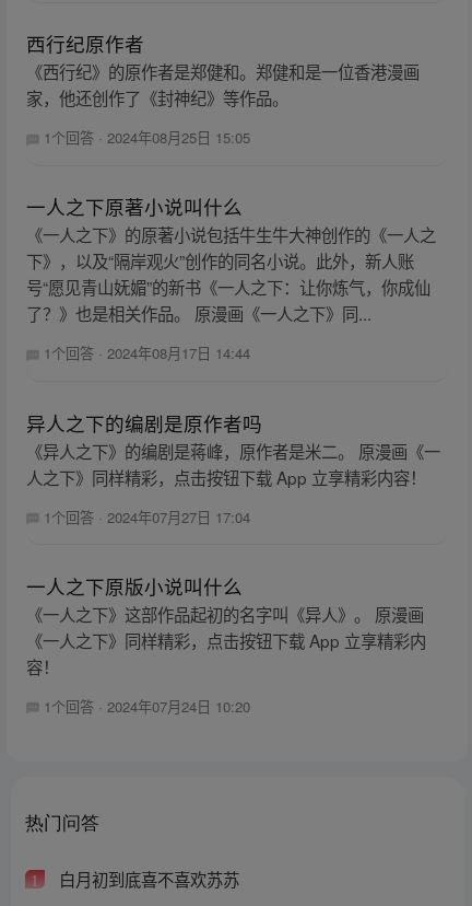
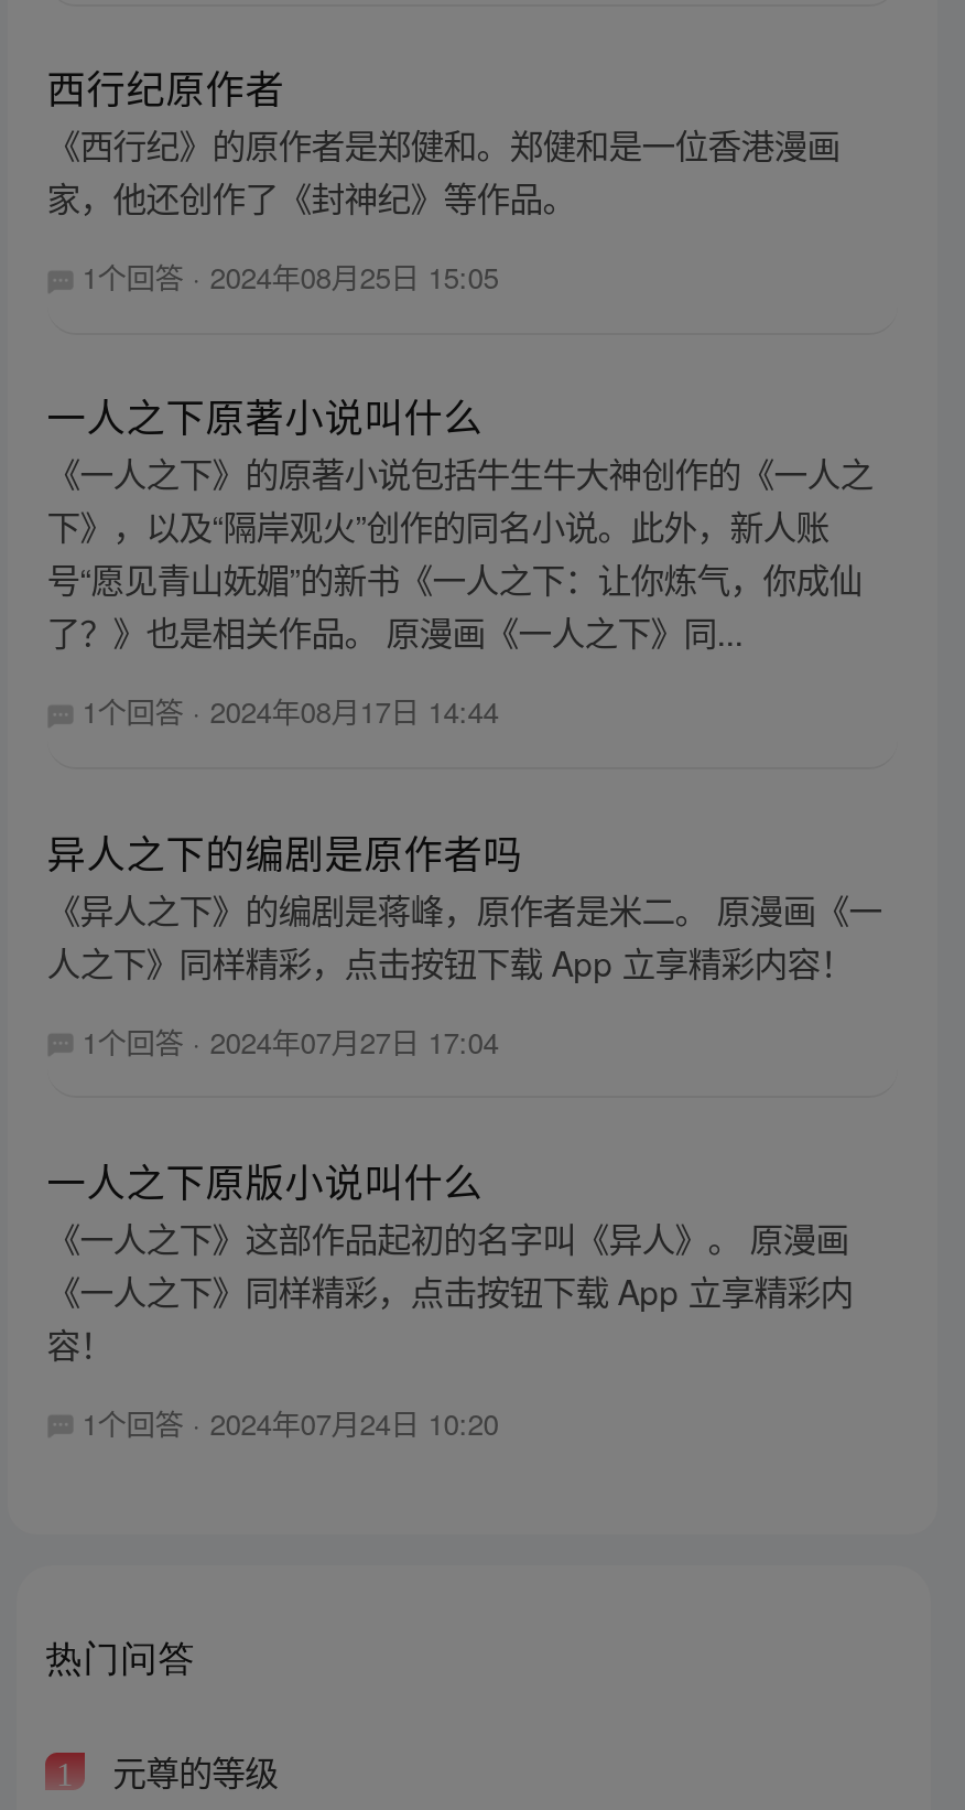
[59,866,239,890] 白月初到底喜不喜欢苏苏 -> [113,1745,278,1794] 元尊的等级

